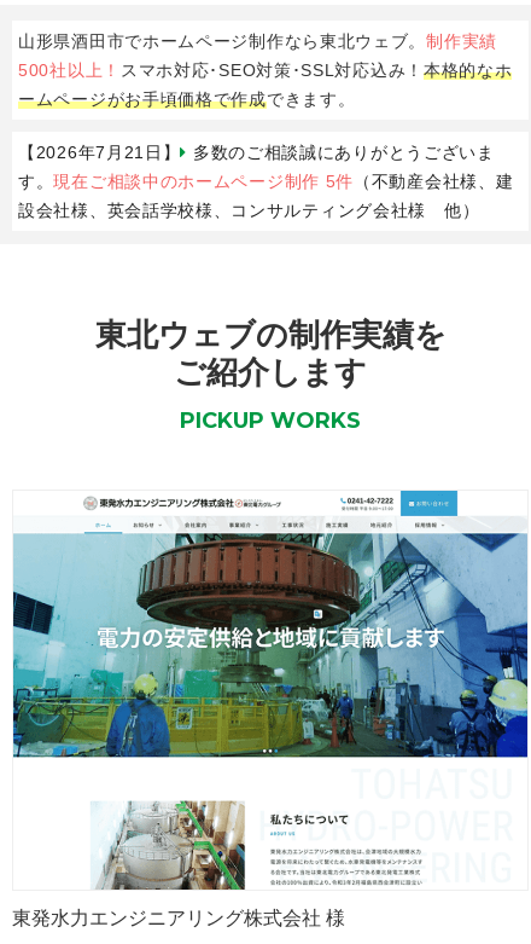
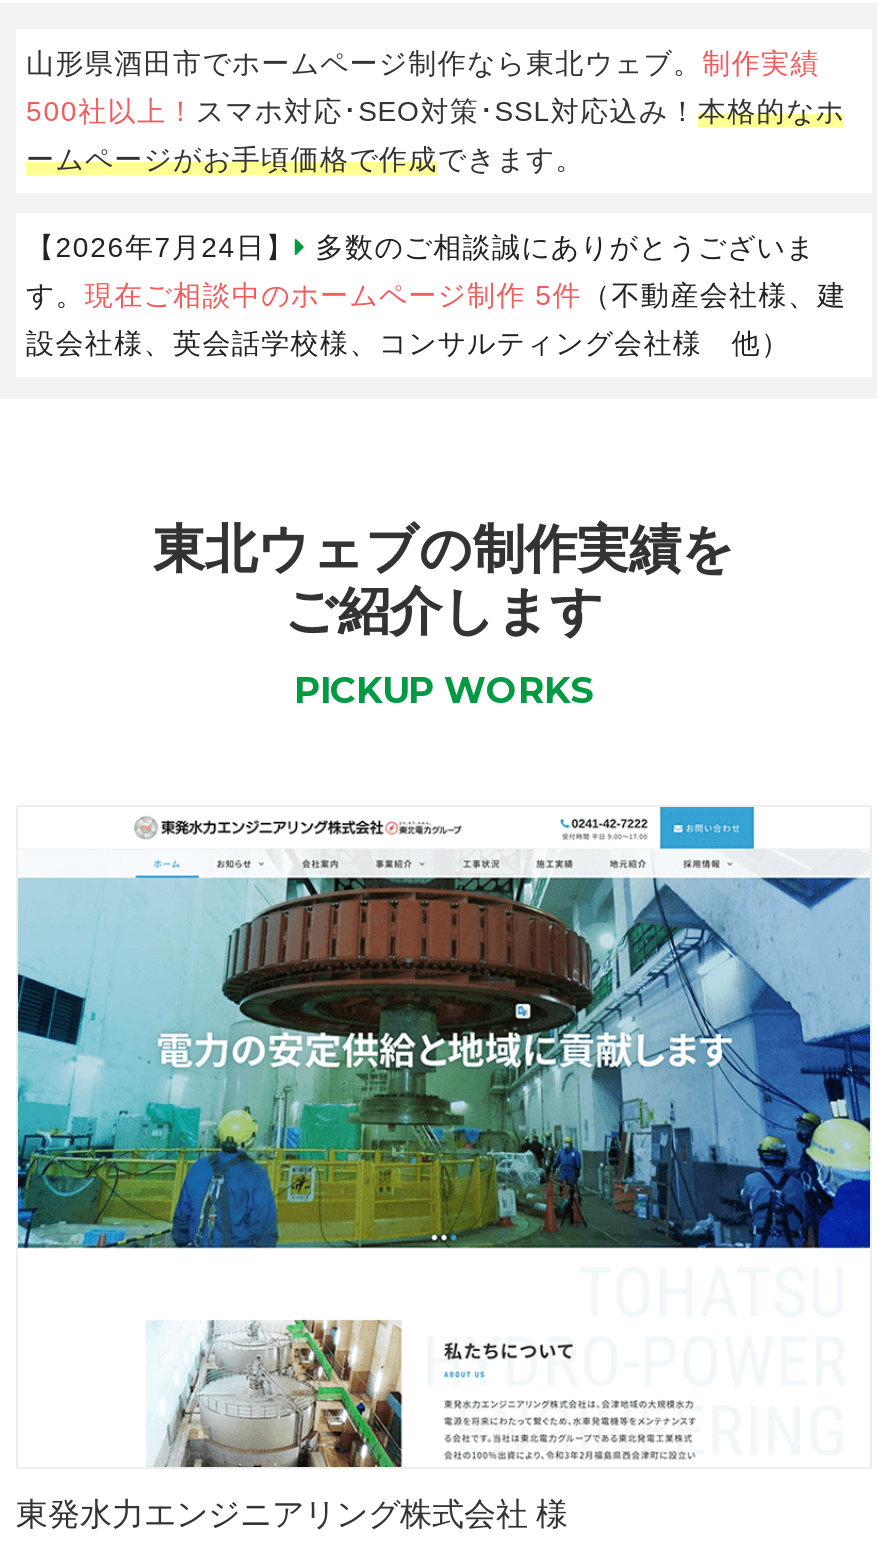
[18,142,494,161] 【2026年7月21日】 多数のご相談誠にありがとうございま -> [26,230,815,262] 【2026年7月24日】 多数のご相談誠にありがとうございま

